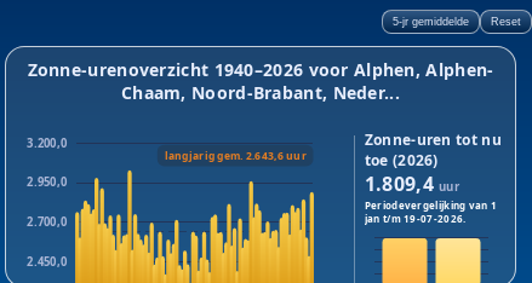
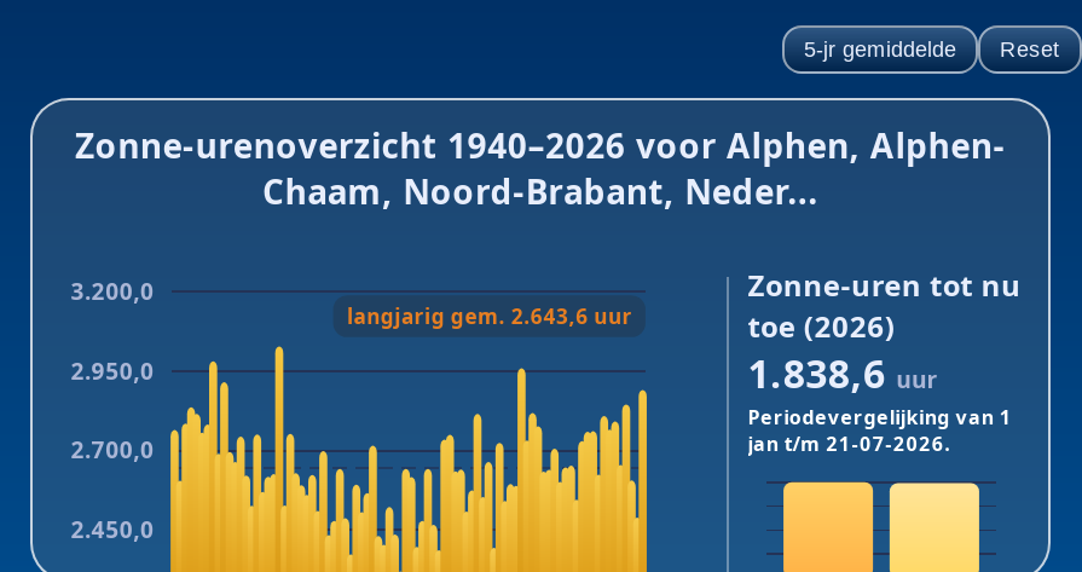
[364,171,459,197] 1.809,4 uur -> [748,348,937,401] 1.838,6 uur
[364,212,466,225] jan t/m 19-07-2026. -> [748,430,950,457] jan t/m 21-07-2026.

